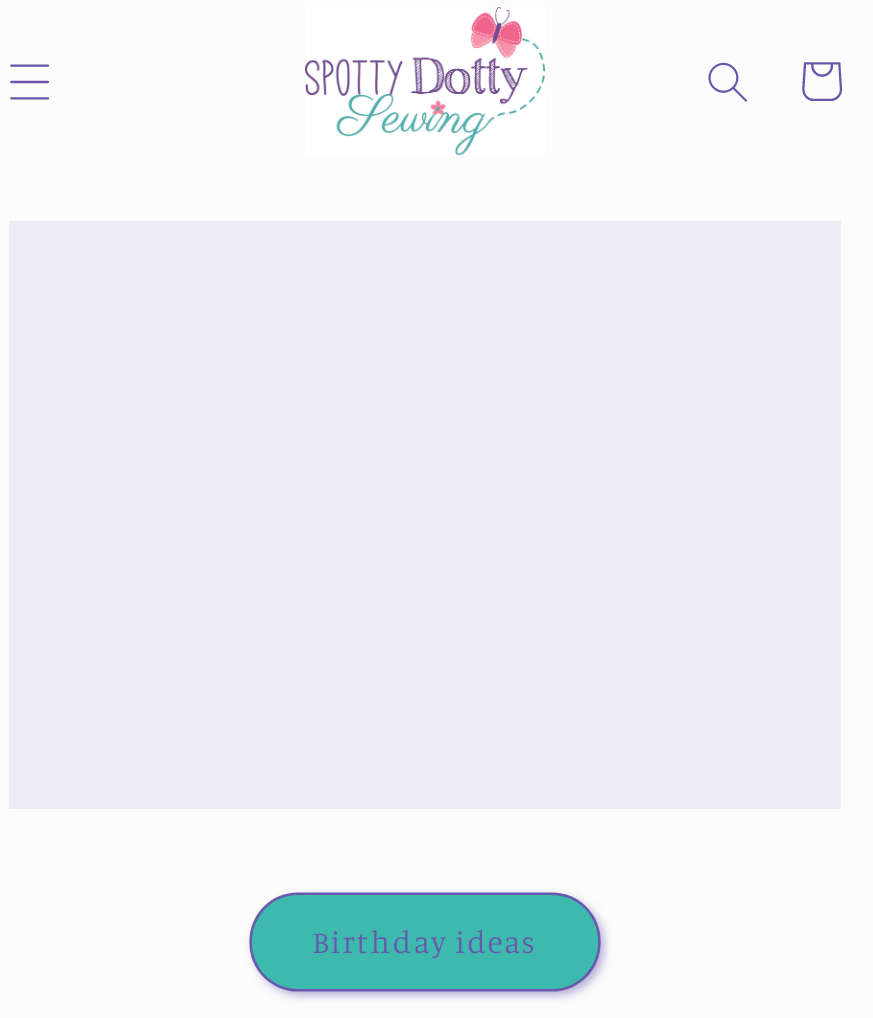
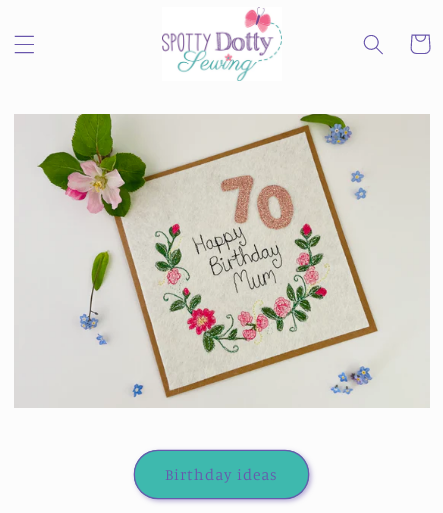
none -> [35,113,429,407] [image]

